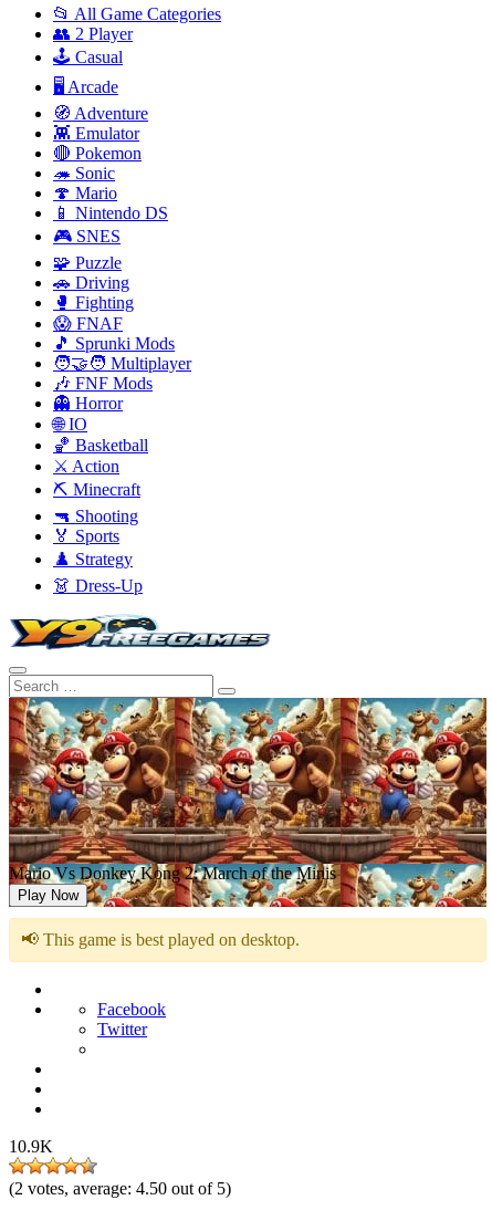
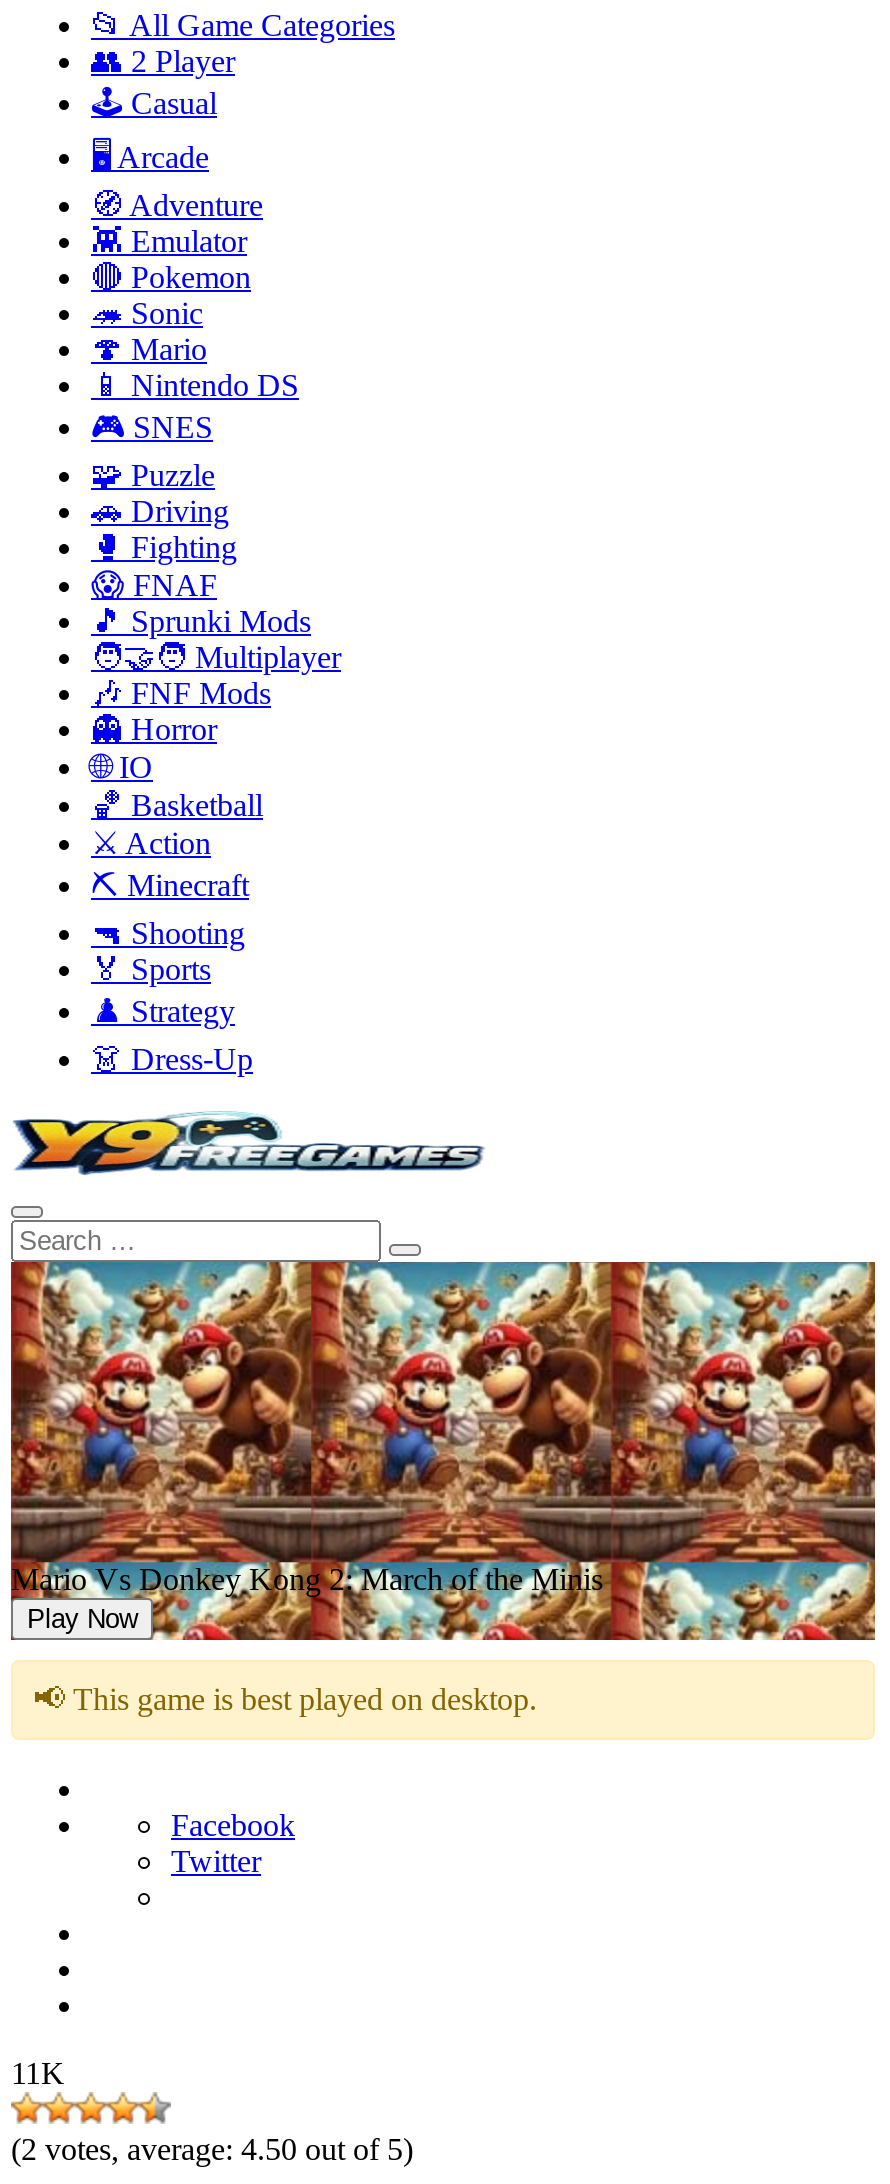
[9,1137,53,1156] 10.9K -> [11,2056,65,2090] 11K

